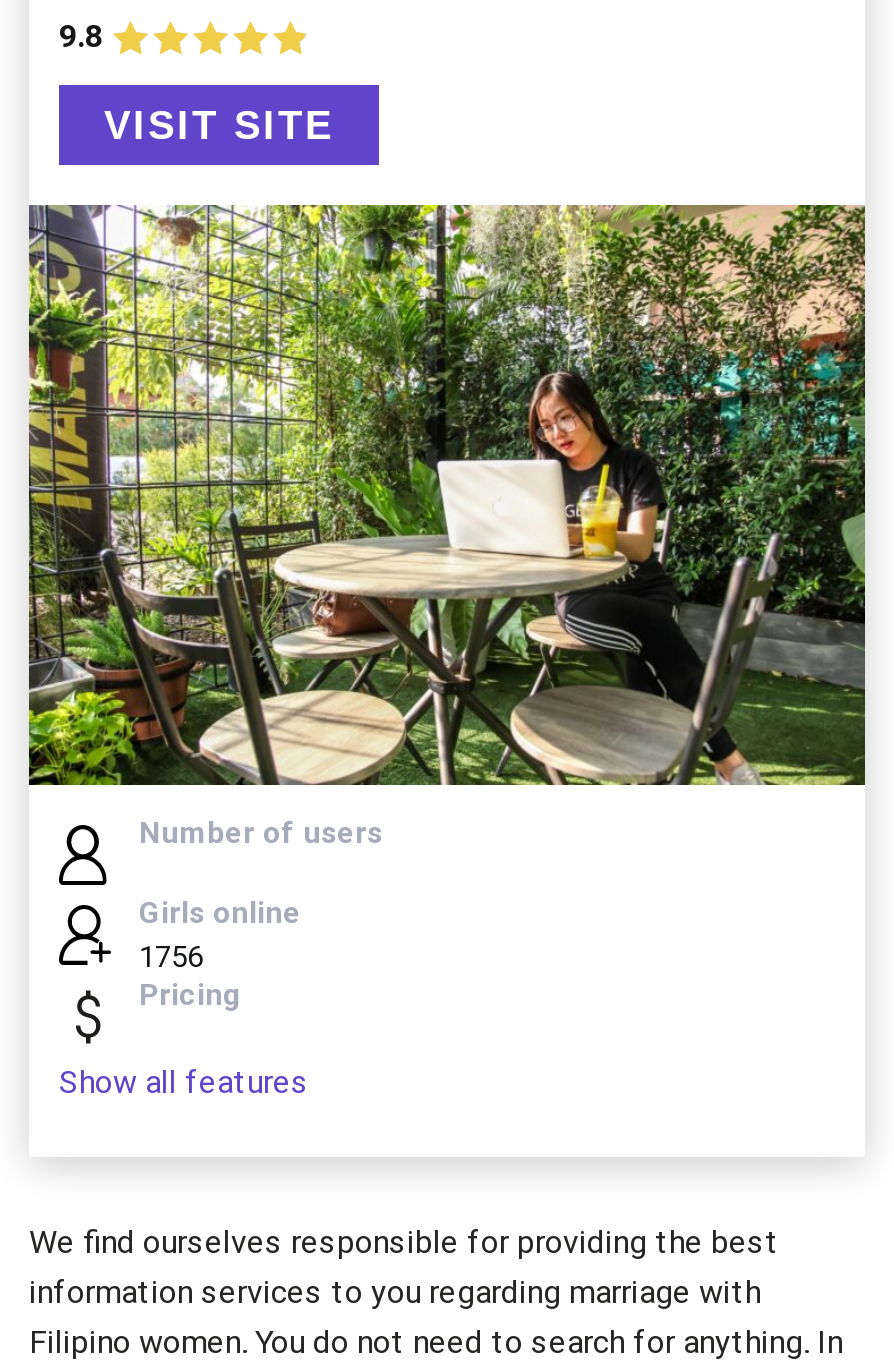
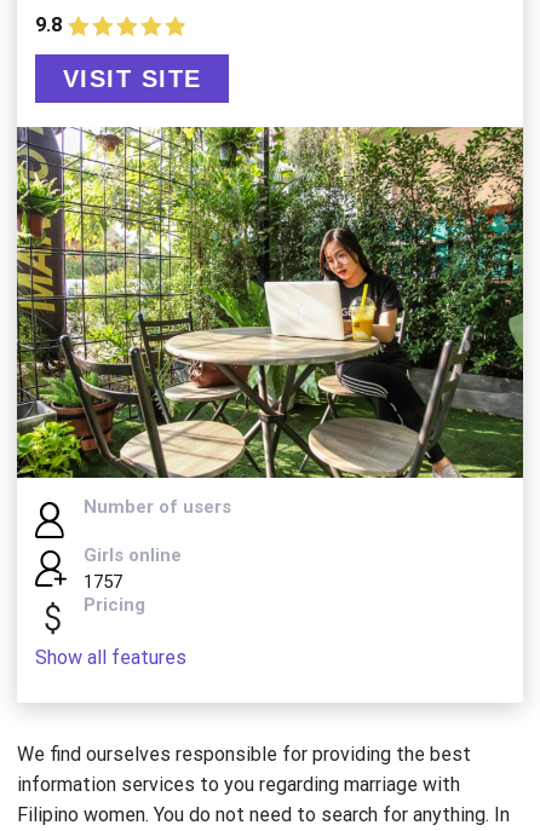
[139,938,203,974] 1756 -> [84,570,122,592] 1757

